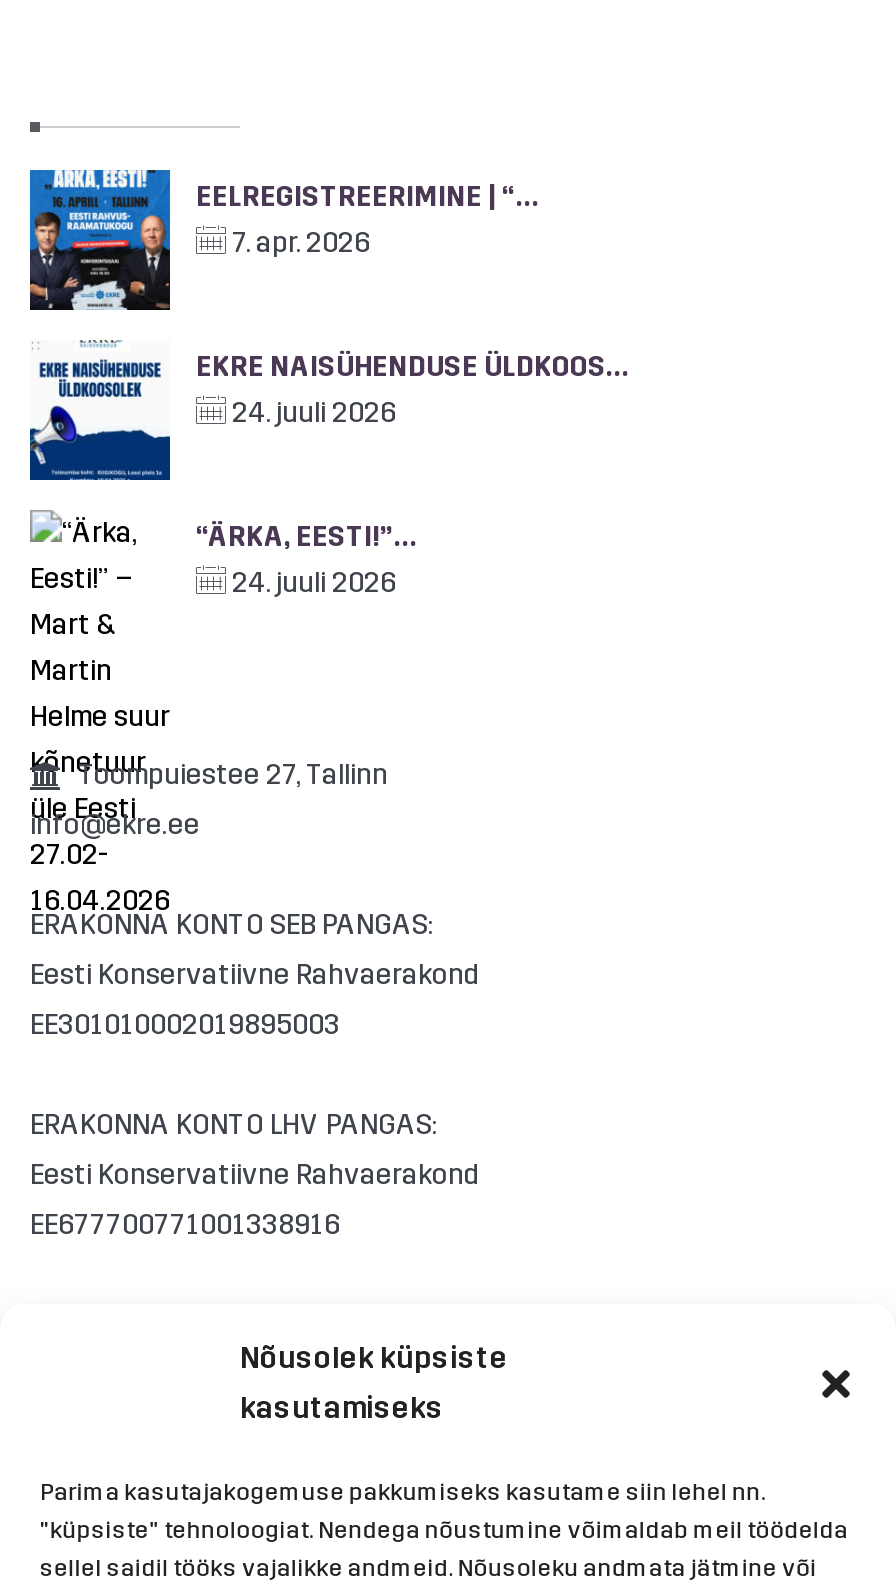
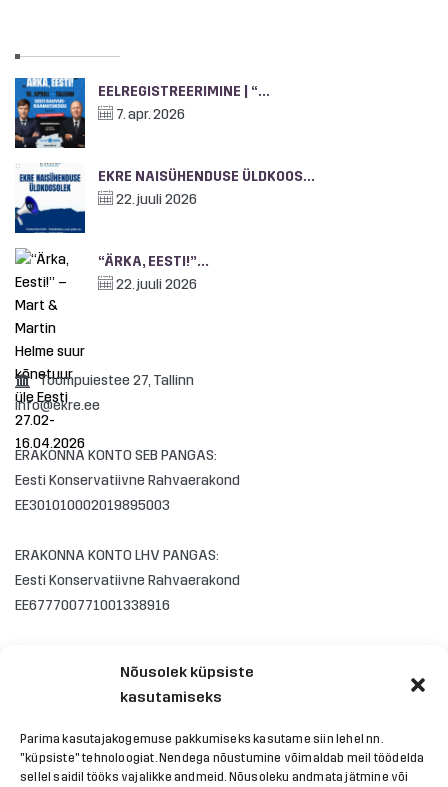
[226,396,396,430] 24. juuli 2026 -> [113,191,197,208] 22. juuli 2026
[226,566,396,600] 24. juuli 2026 -> [113,276,197,293] 22. juuli 2026

